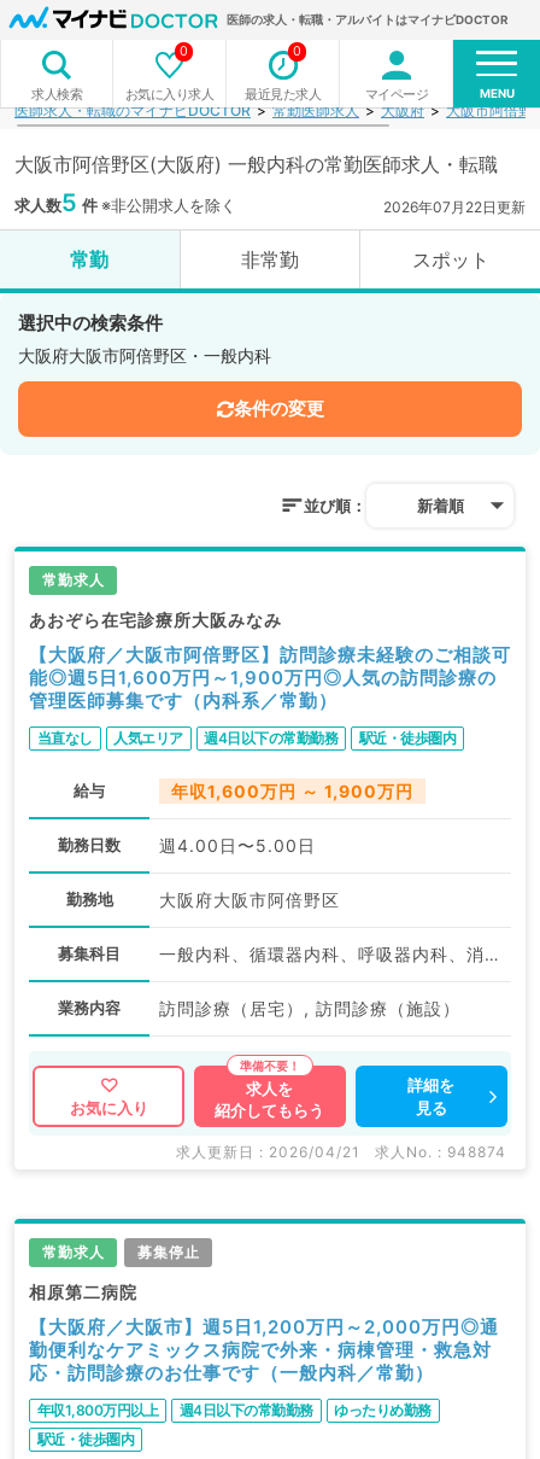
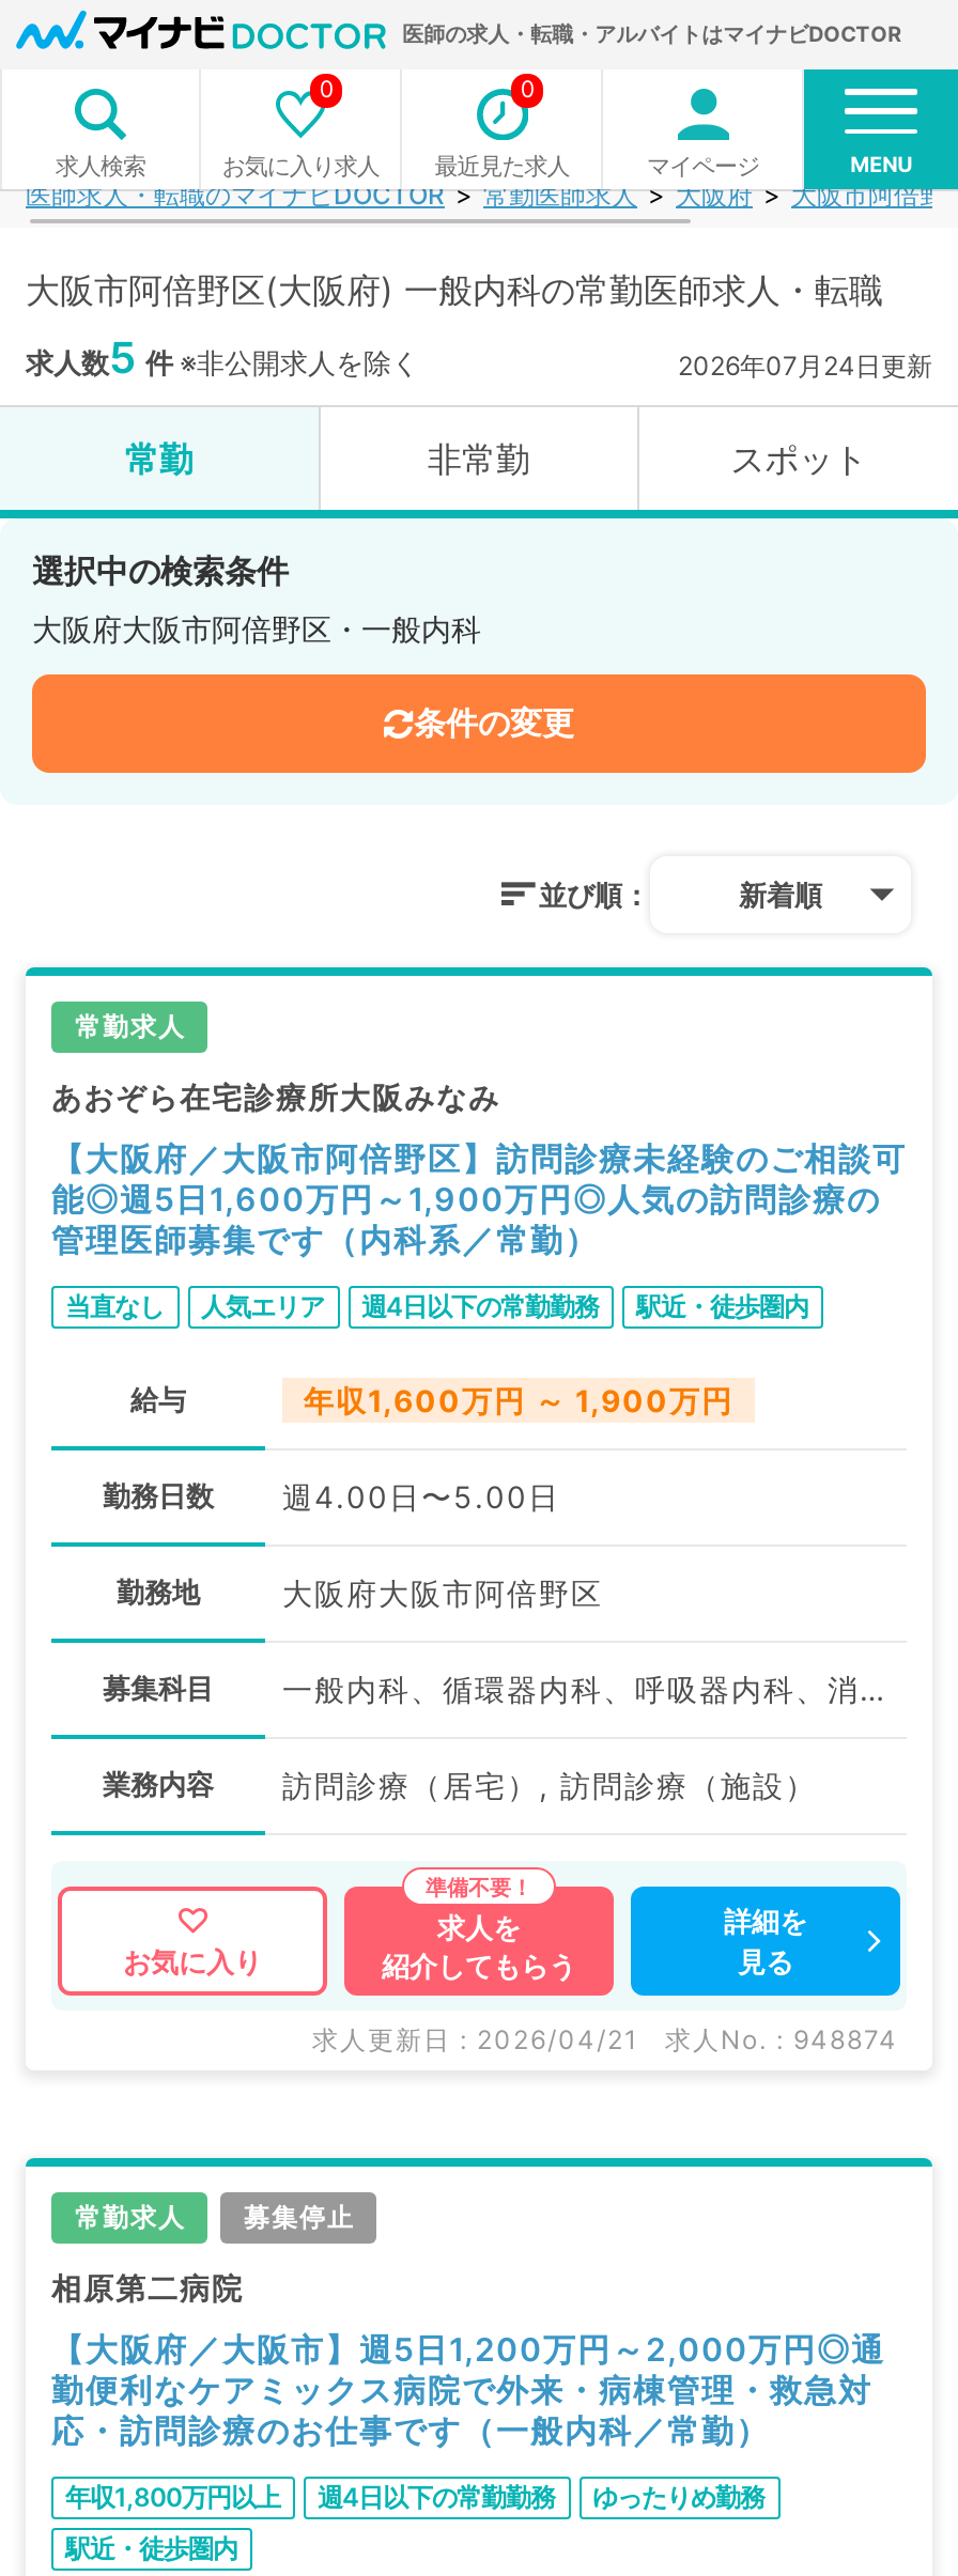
[383,198,526,216] 2026年07月22日更新 -> [678,350,932,382] 2026年07月24日更新

